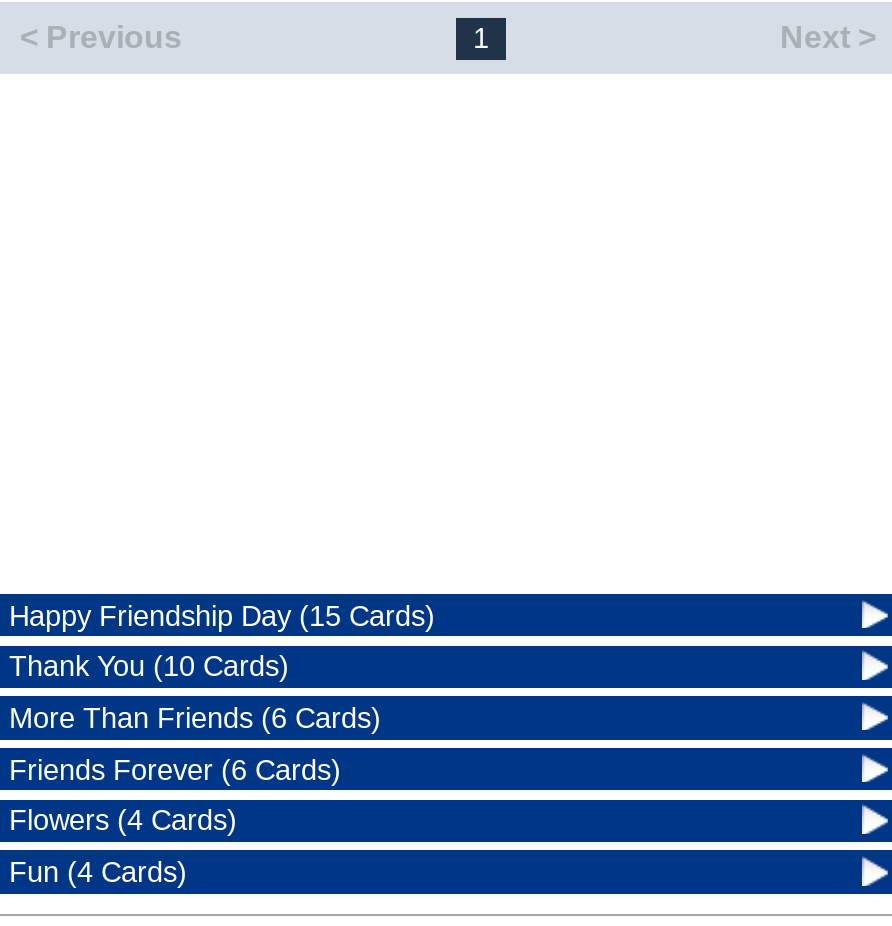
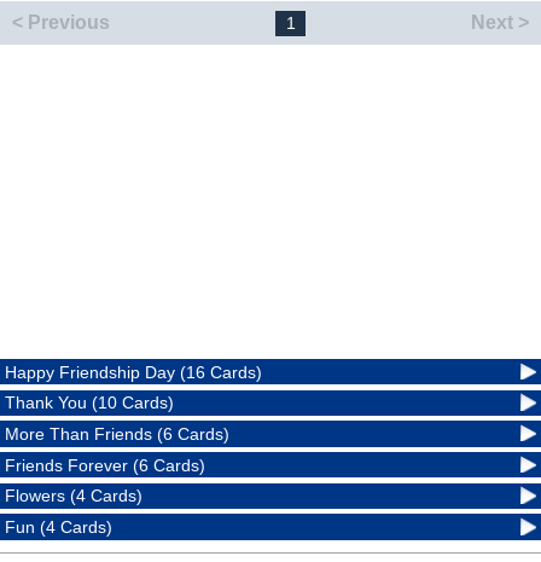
[9,599,435,631] Happy Friendship Day (15 Cards) -> [5,362,263,382] Happy Friendship Day (16 Cards)

